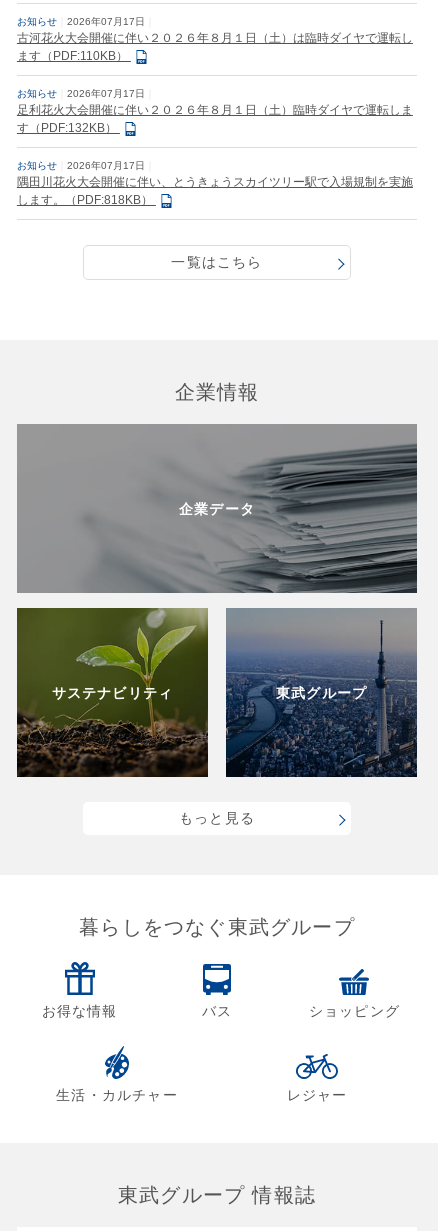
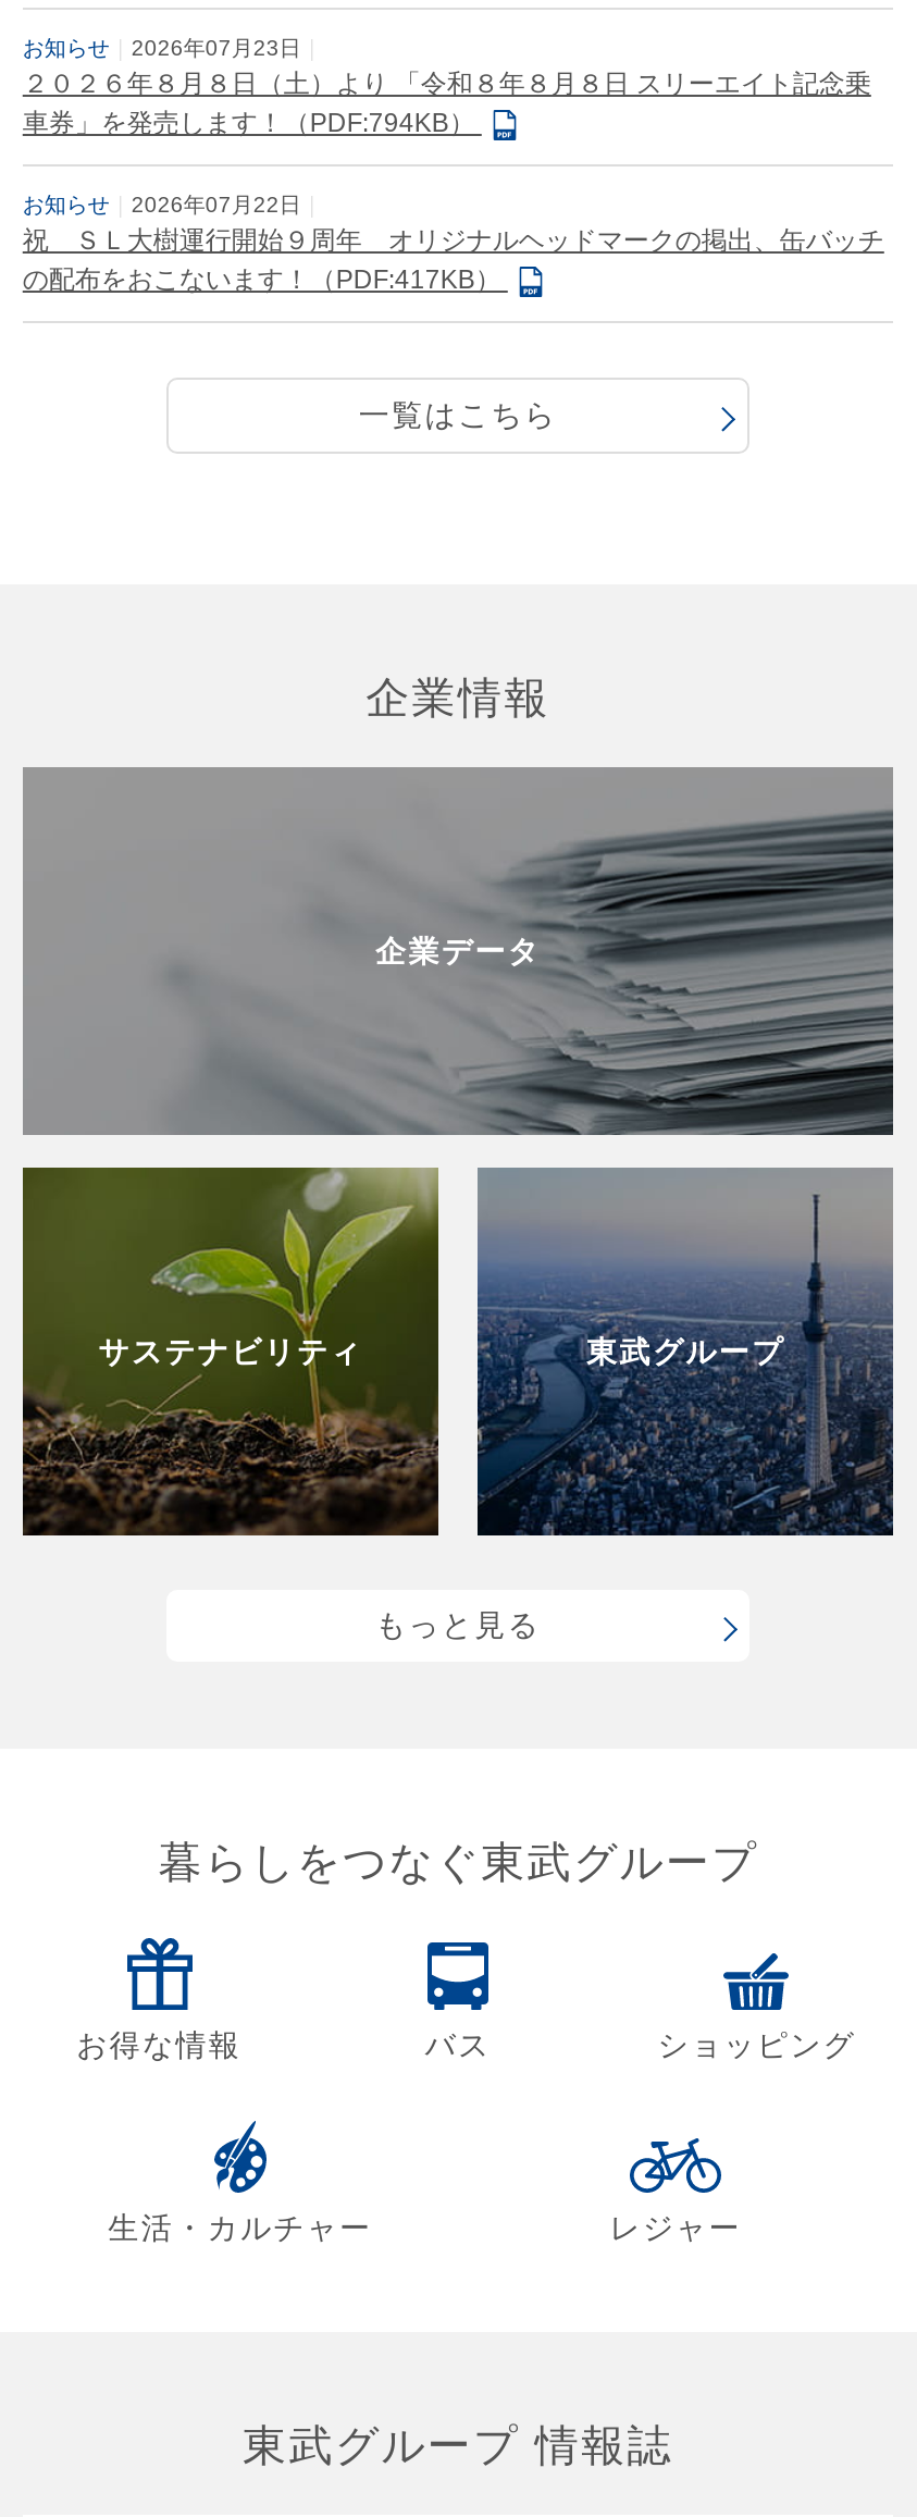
[17,16,413,63] 2026年07月17日 | 古河花火大会開催に伴い２０２６年８月１日（土）は臨時ダイヤで運転し | ます（PDF:110KB） -> [23,36,871,138] 2026年07月23日 | ２０２６年８月８日（土）より 「令和８年８月８日 スリーエイト記念乗 | 車券」を発売します！（PDF:794KB）
[17,88,413,207] 2026年07月17日 | 足利花火大会開催に伴い２０２６年８月１日（土）臨時ダイヤで運転しま | す（PDF:132KB） | お知らせ | 2026年07月17日 | 隅田川花火大会開催に伴い、とうきょうスカイツリー駅で入場規制を実施 | します。（PDF:818KB） -> [23,193,884,295] 2026年07月22日 | 祝 ＳＬ大樹運行開始９周年 オリジナルヘッドマークの掲出、缶バッチ | の配布をおこないます！（PDF:417KB）

